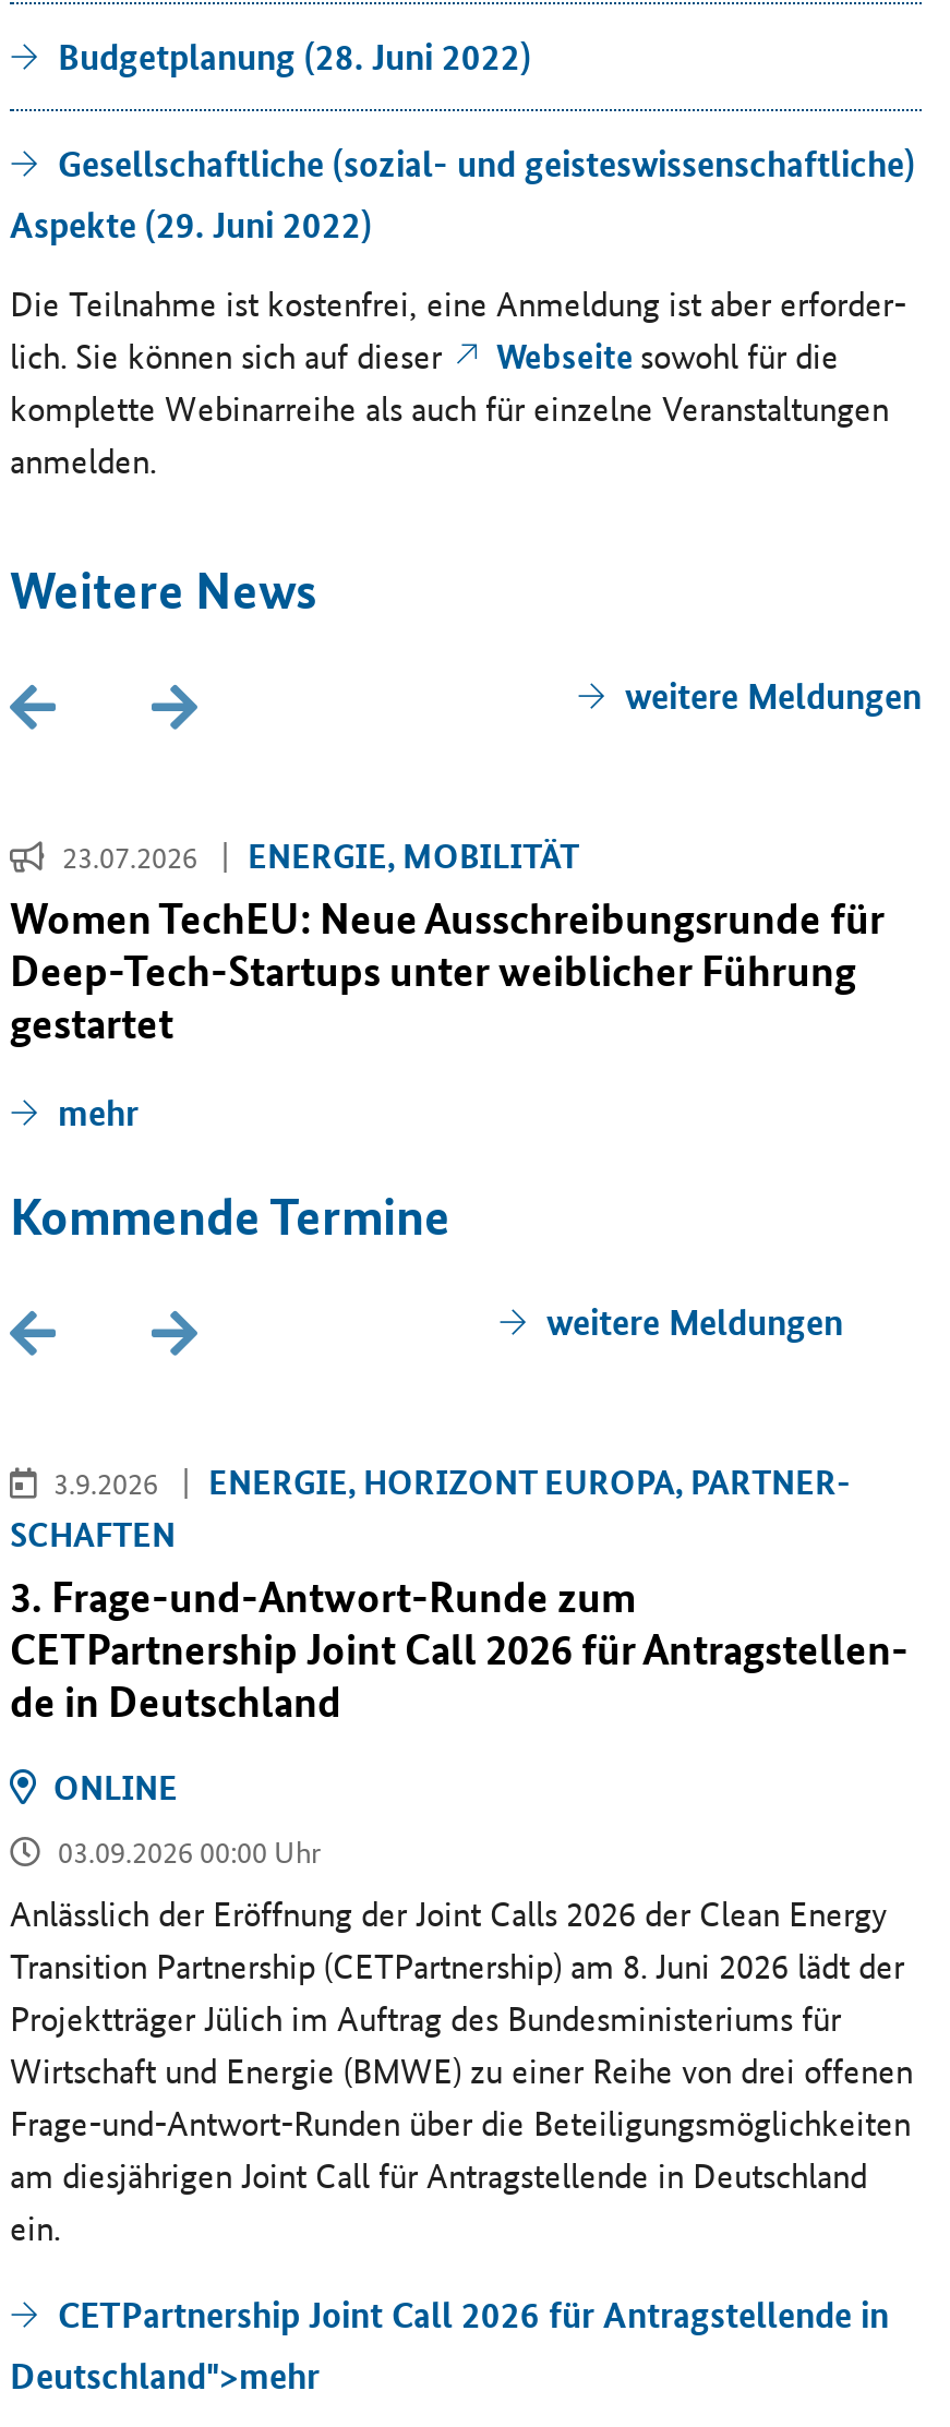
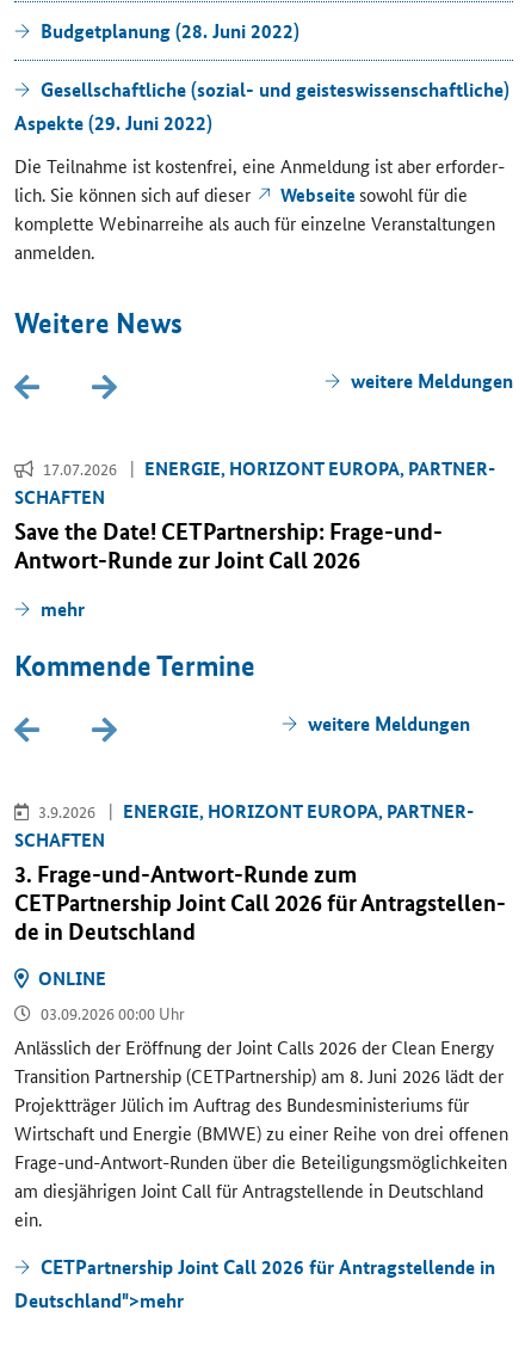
[10,832,885,1050] 23.07.2026 | ENERGIE, MOBILITÄT | Women TechEU: Neue Ausschreibungsrunde für | Deep-Tech-Startups unter weiblicher Führung | gestartet -> [14,455,495,575] 17.07.2026 | ENERGIE, HORIZONT EUROPA, PARTNER | SCHAFTEN | Save the Date! CETPartnership: Frage-und- | Antwort-Runde zurJoint Call2026

